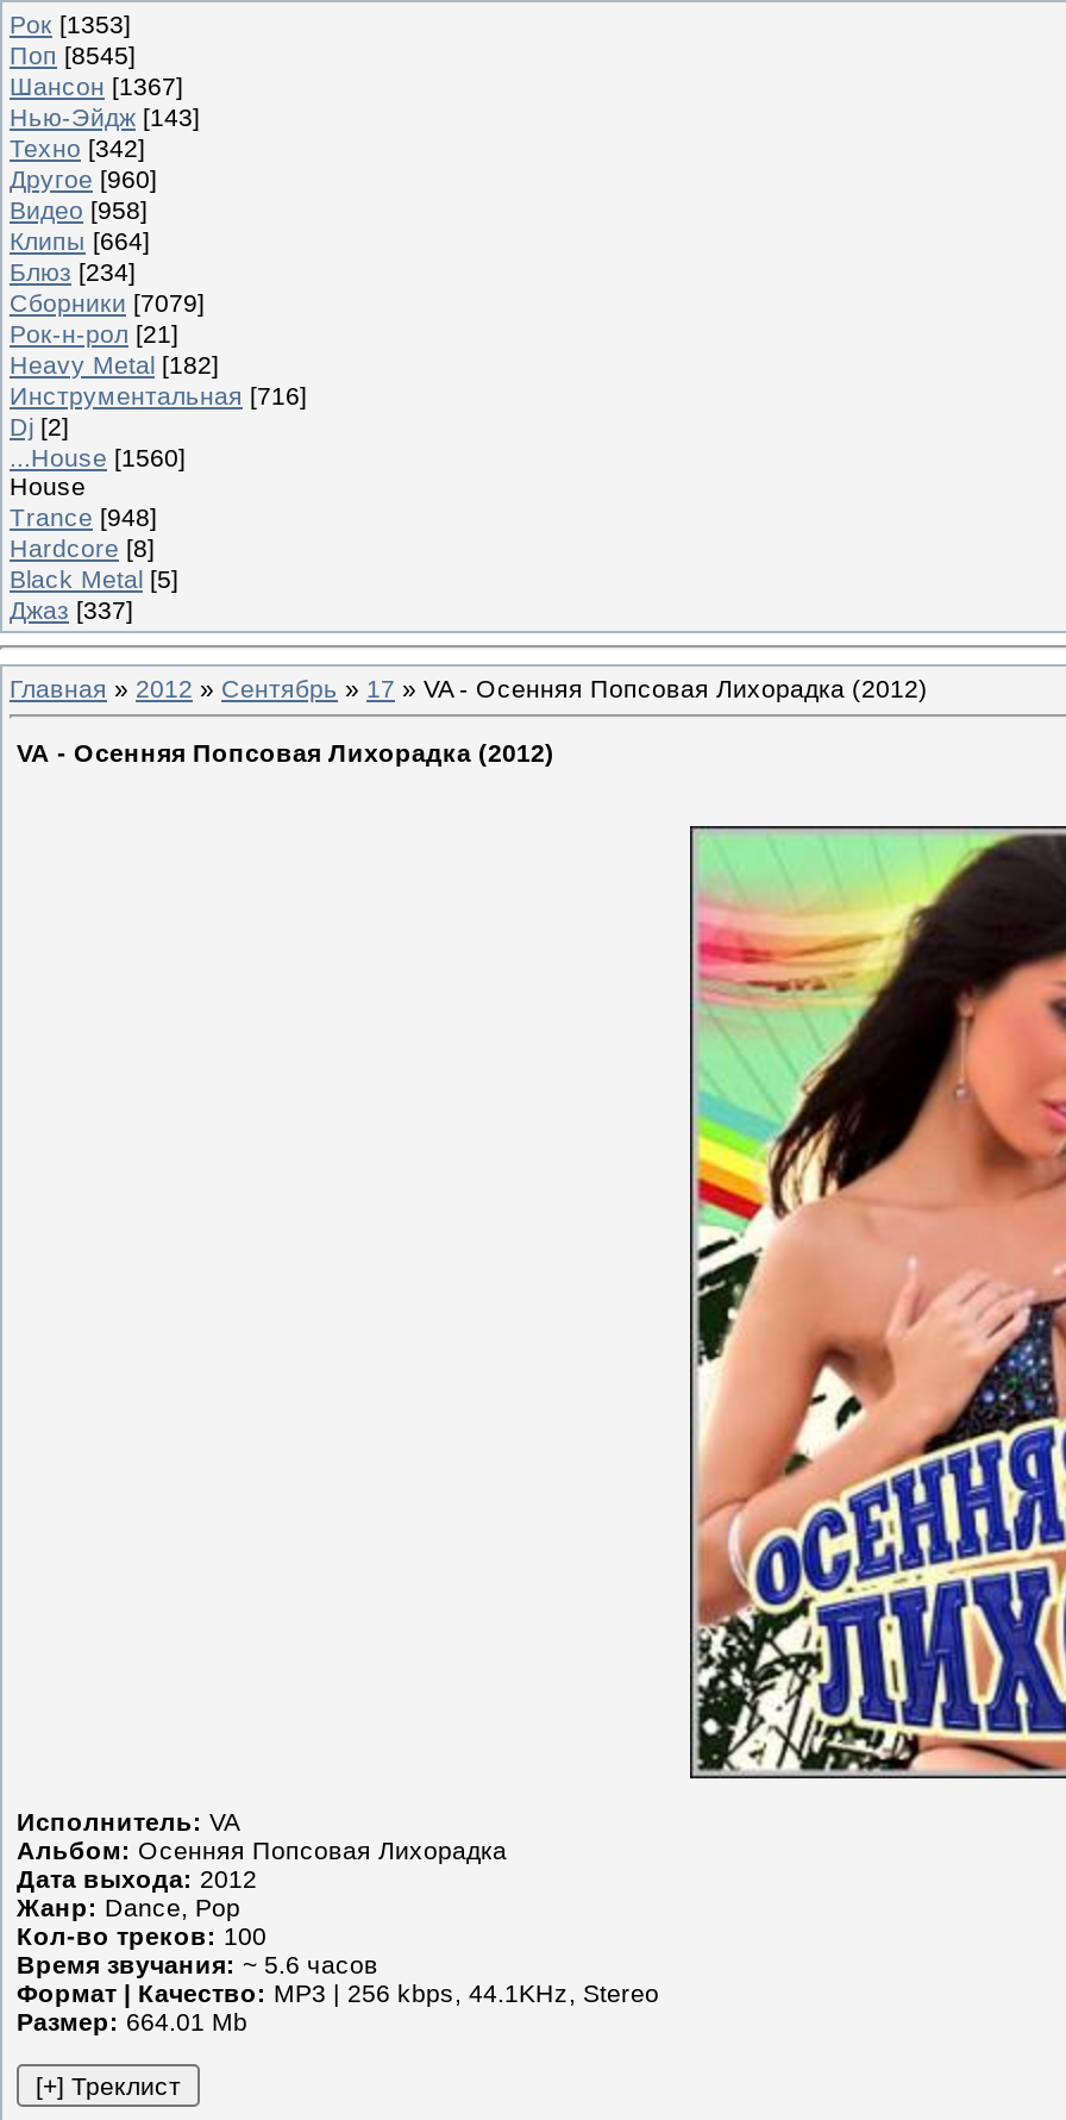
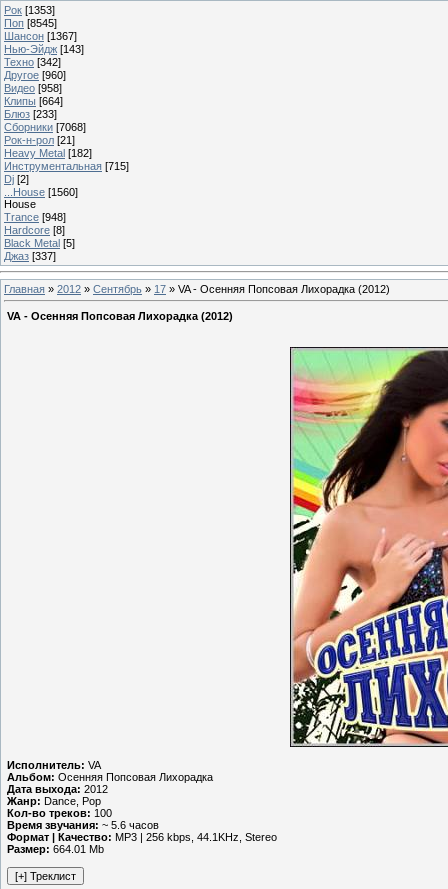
[10,257,136,286] Блюз [234] -> [4,108,57,120] Блюз [233]
[10,288,205,317] Сборники [7079] -> [4,121,86,133] Сборники [7068]
[10,381,307,409] Инструментальная [716] -> [4,160,129,172] Инструментальная [715]

